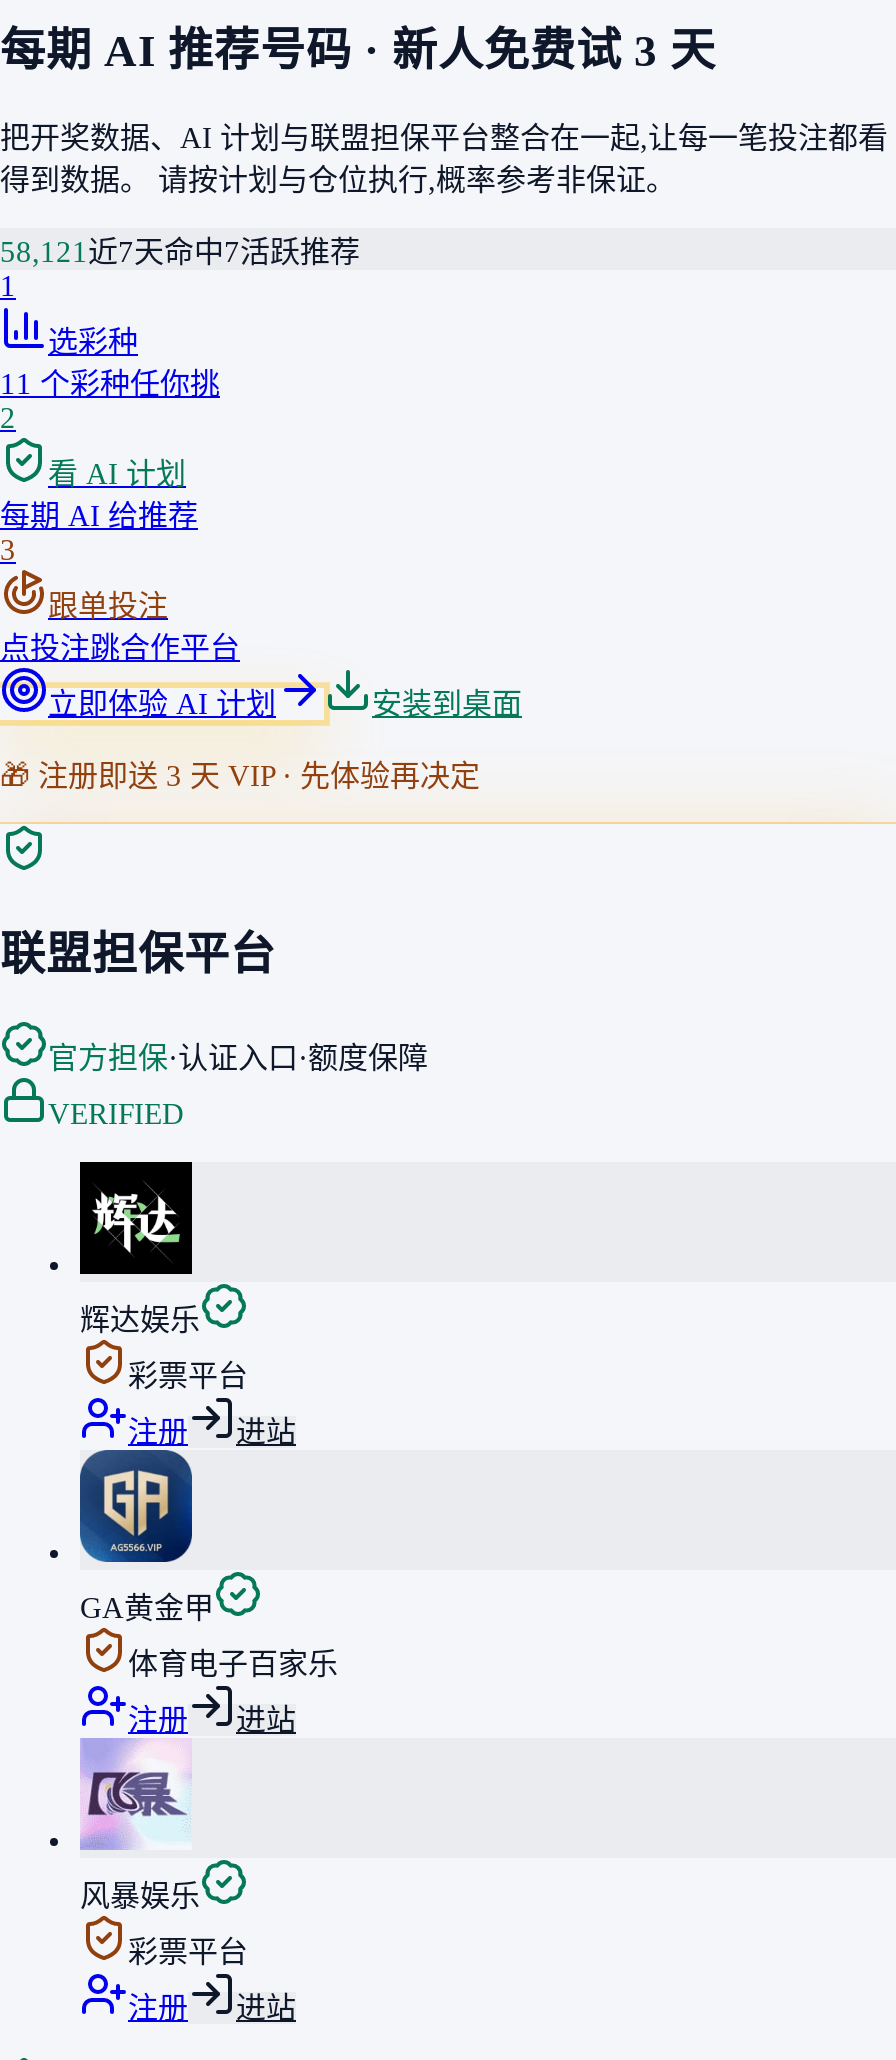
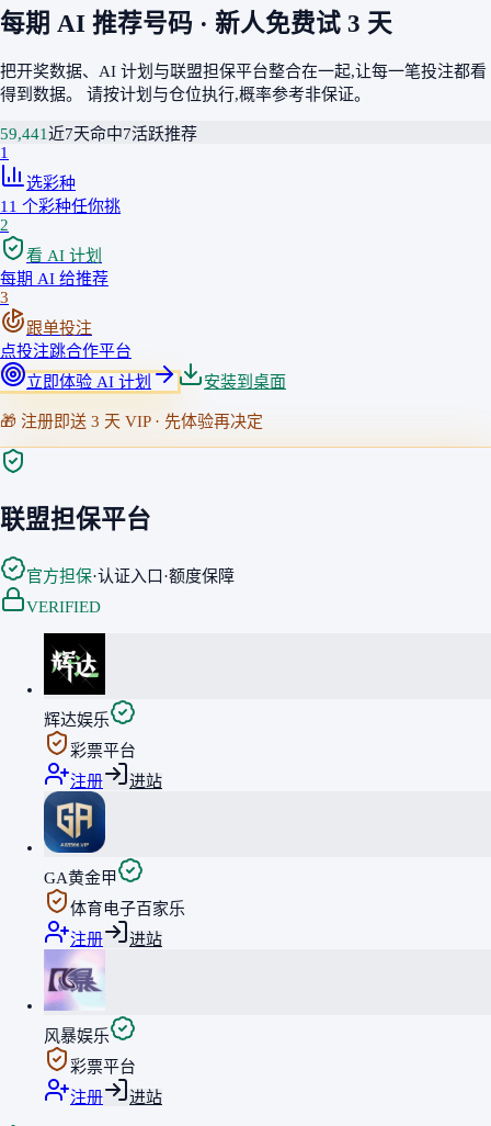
[0,237,360,269] 58,121近7天命中7活跃推荐 -> [0,125,197,143] 59,441近7天命中7活跃推荐

